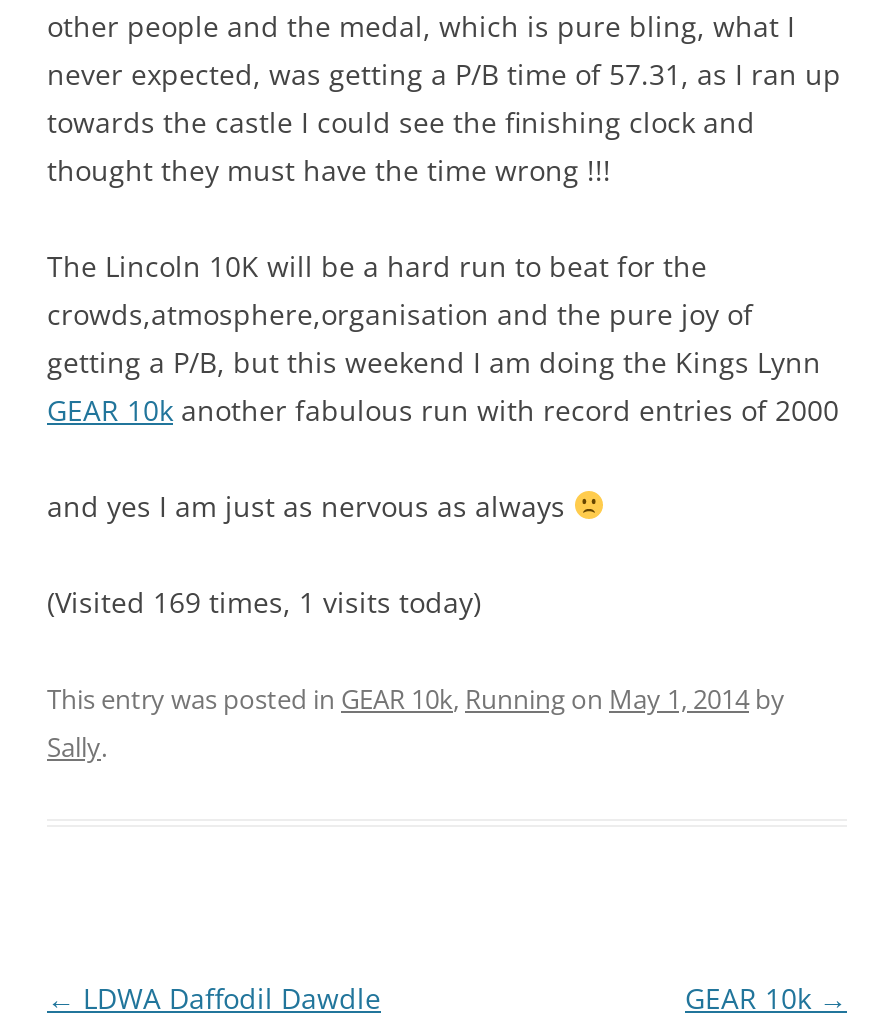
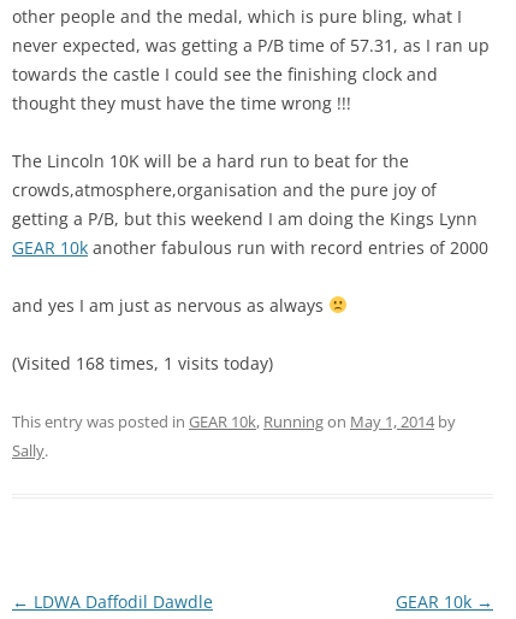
[47,583,481,621] (Visited 169 times, 1 visits today) -> [12,351,273,374] (Visited 168 times, 1 visits today)

